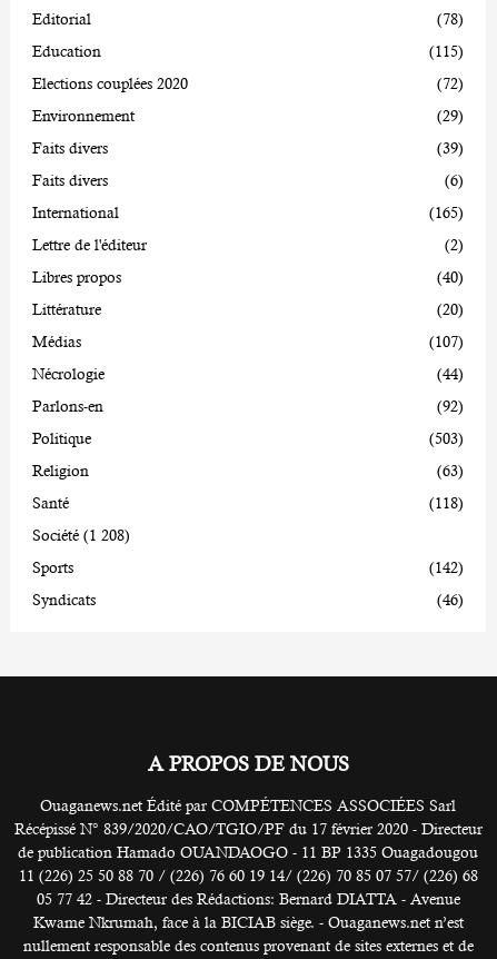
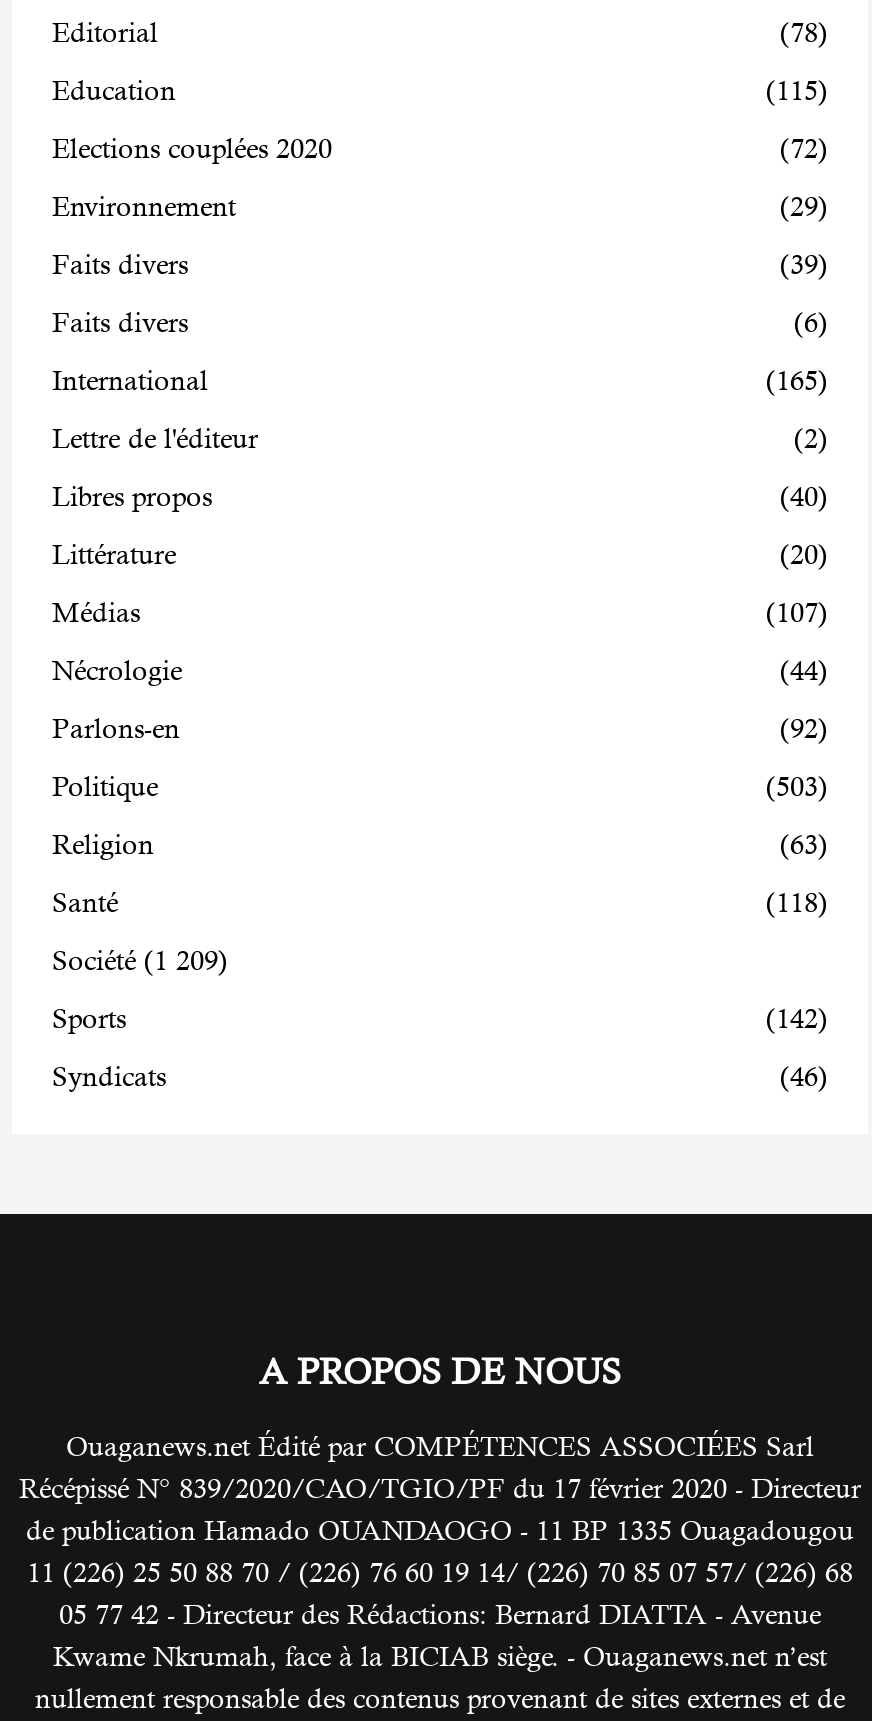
[32,527,130,545] Société (1 208) -> [52,944,228,976] Société (1 209)

